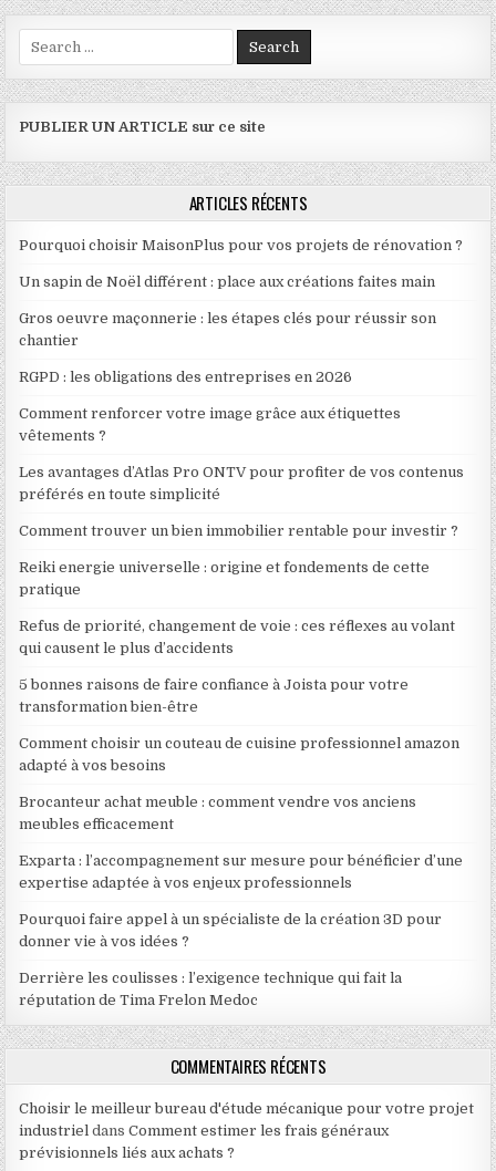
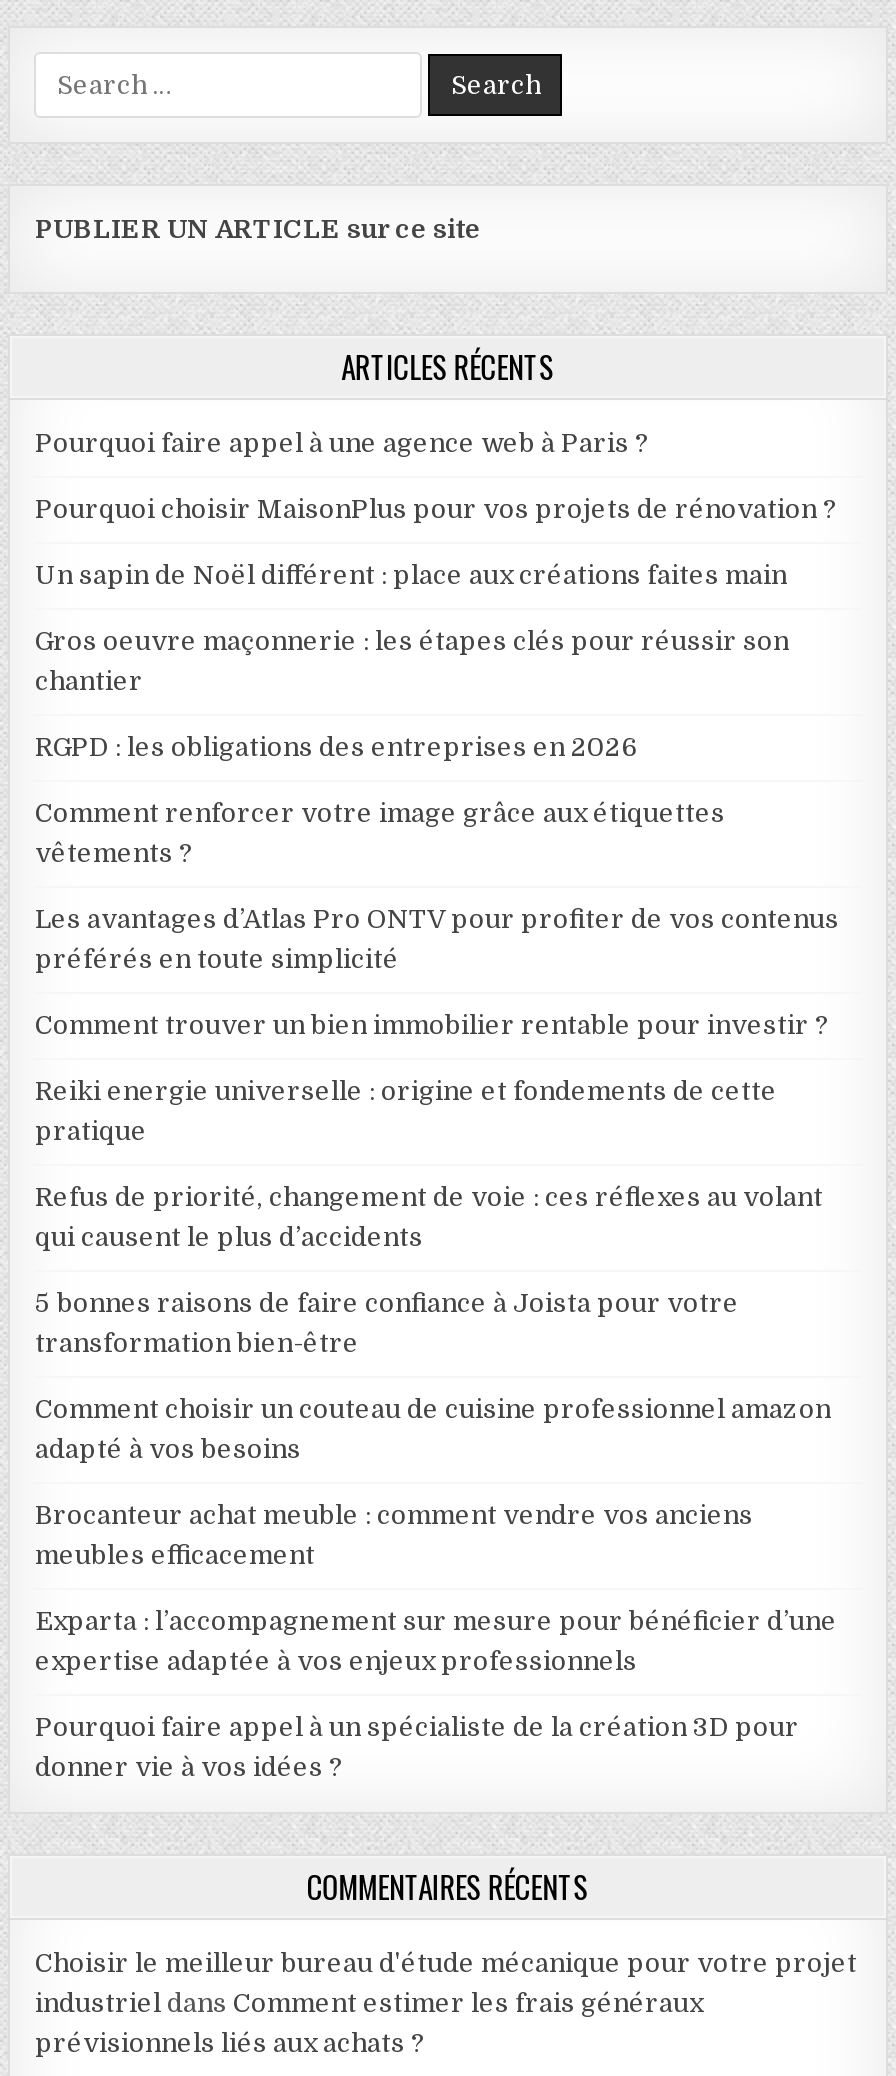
none -> [35,428,649,458] Pourquoi faire appel à une agence web à Paris ?
moved [19,237,464,950] -> [35,494,839,1782]: Pourquoi choisir MaisonPlus pour vos projets de rénovation ? | Un sapin de Noël différent : place aux créations faites main | Gros oeuvre maçonnerie : les étapes clés pour réussir son | ... | Pourquoi faire appel à un spécialiste de la création 3D pour | donner vie à vos idées ?
[19,969,402,1008] Derrière les coulisses : l’exigence technique qui fait la | réputation de Tima Frelon Medoc -> none

